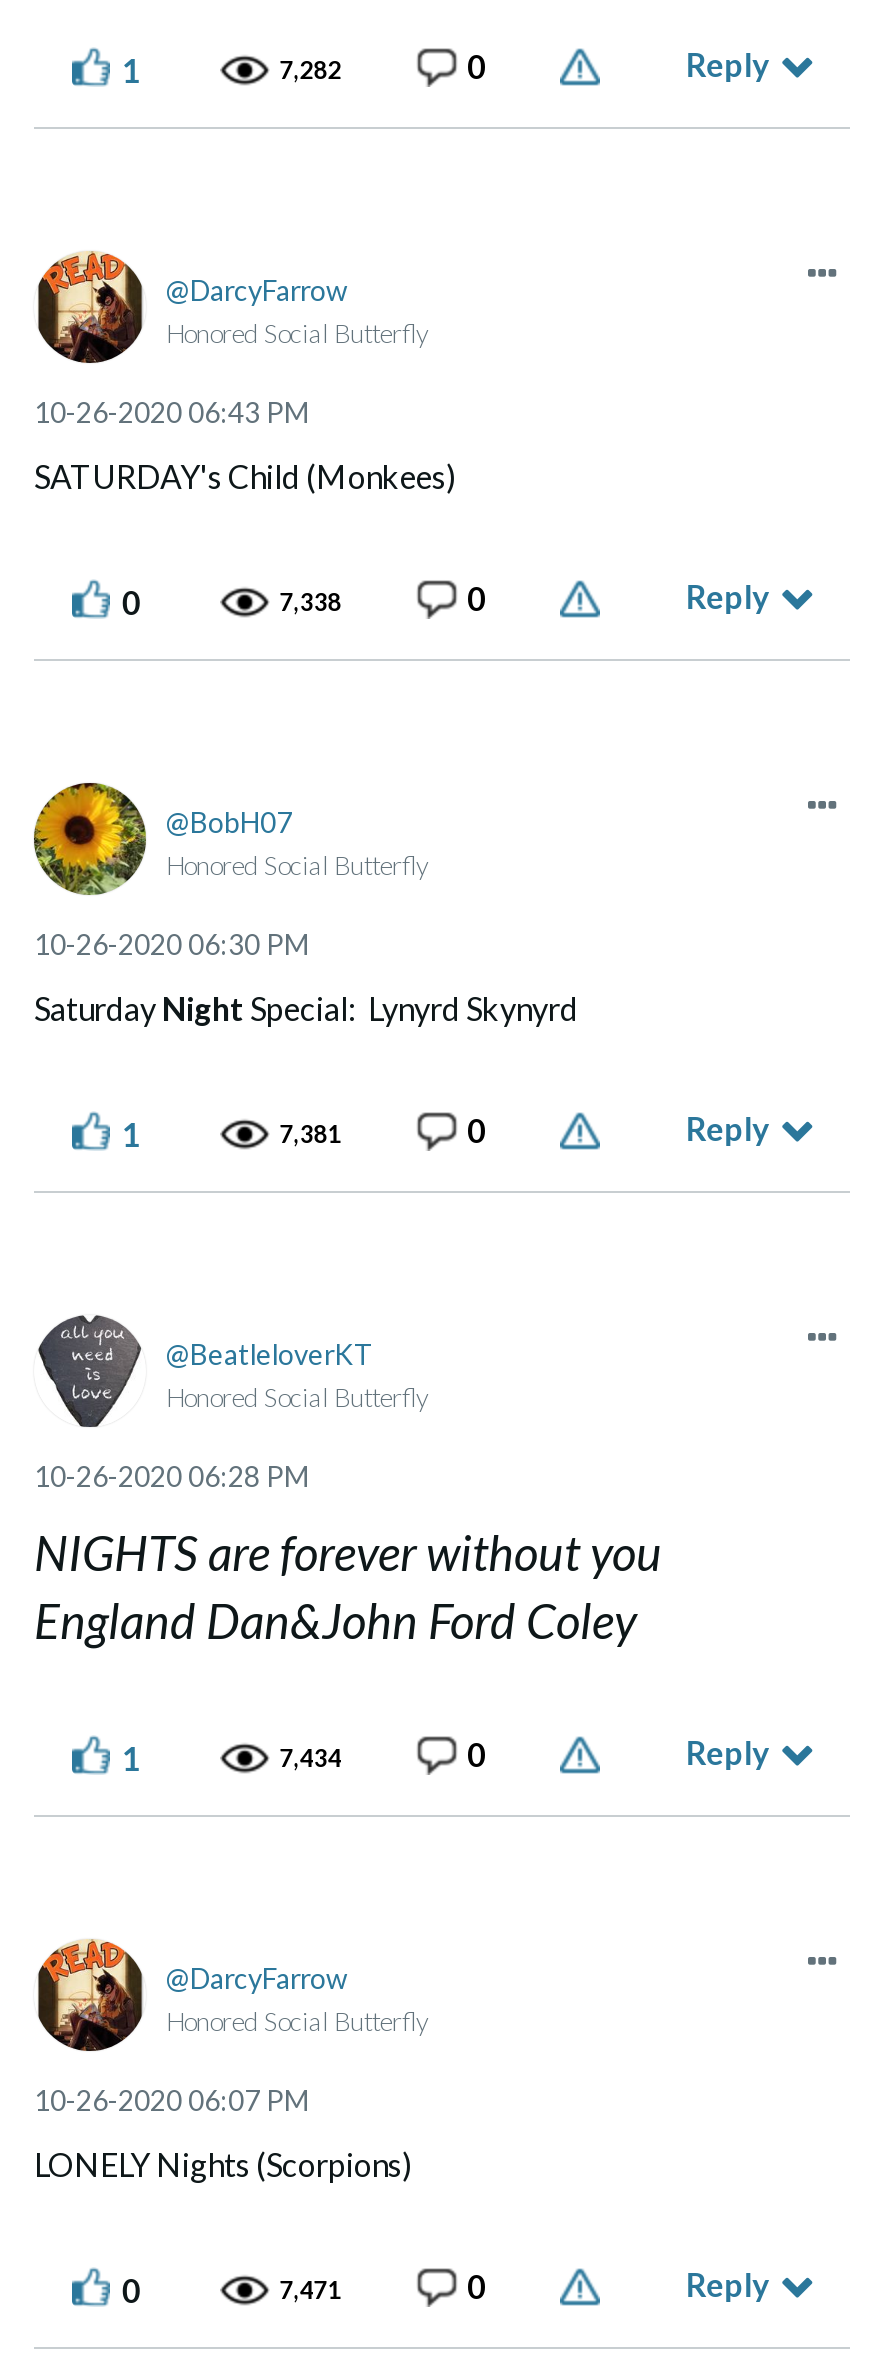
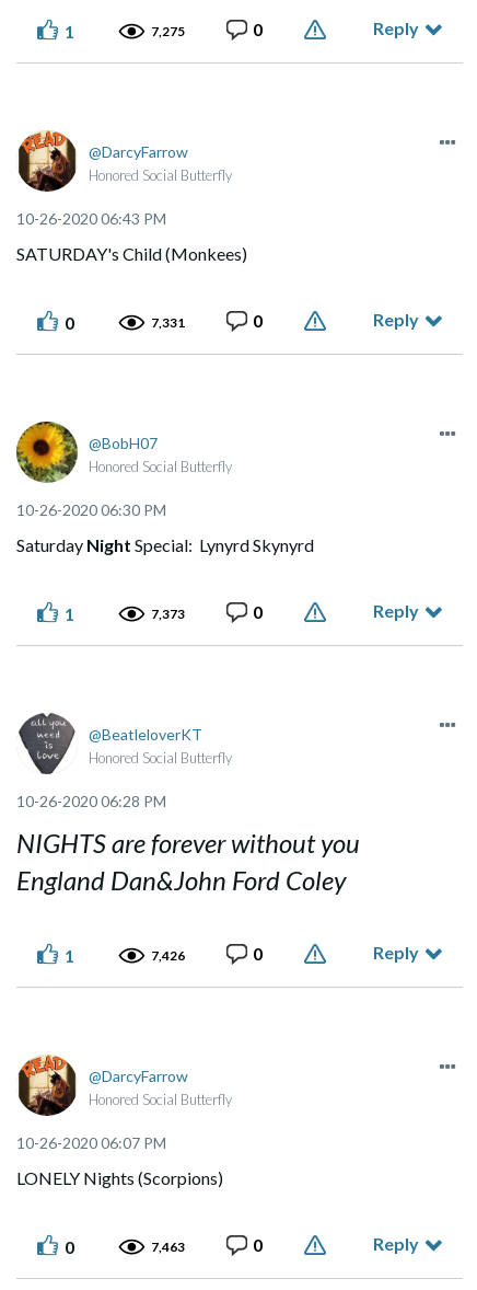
[279,54,341,84] 7,282 -> [151,23,185,39] 7,275
[279,586,341,616] 7,338 -> [151,314,185,330] 7,331
[279,1118,341,1148] 7,381 -> [151,605,185,622] 7,373
[279,1742,341,1772] 7,434 -> [151,947,185,963] 7,426
[279,2274,341,2304] 7,471 -> [151,1238,185,1255] 7,463

